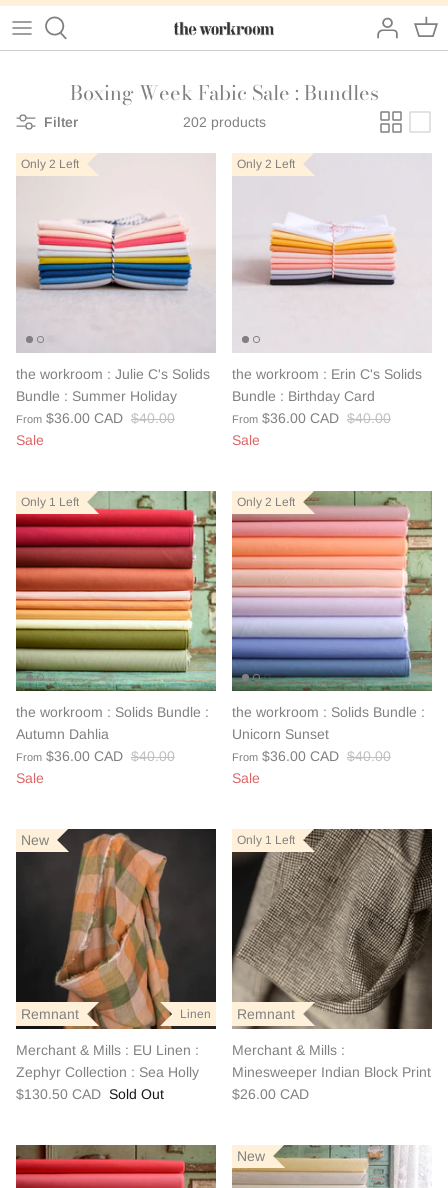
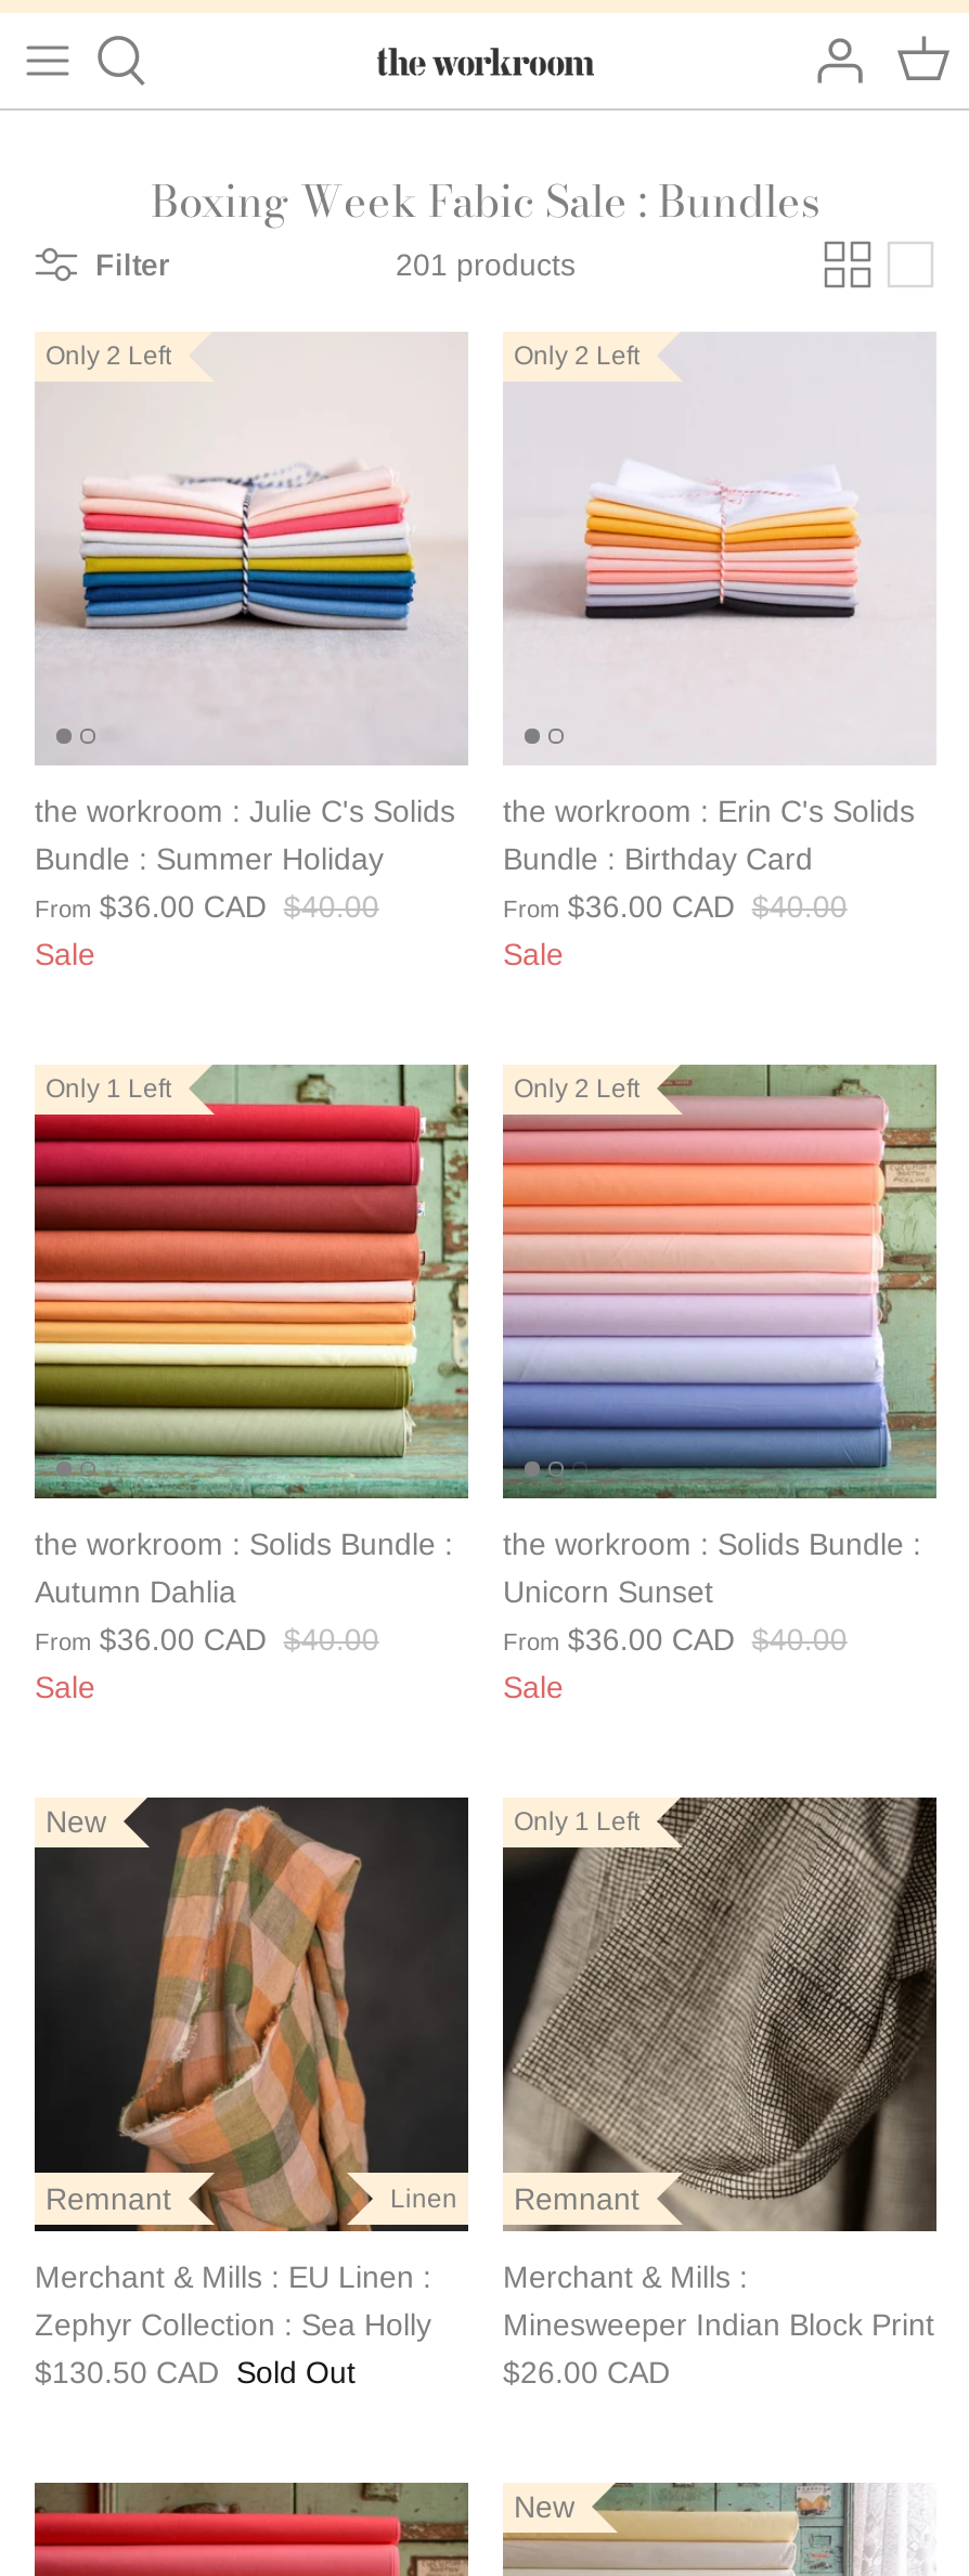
[182,114,265,130] 202 products -> [396,247,576,282] 201 products

